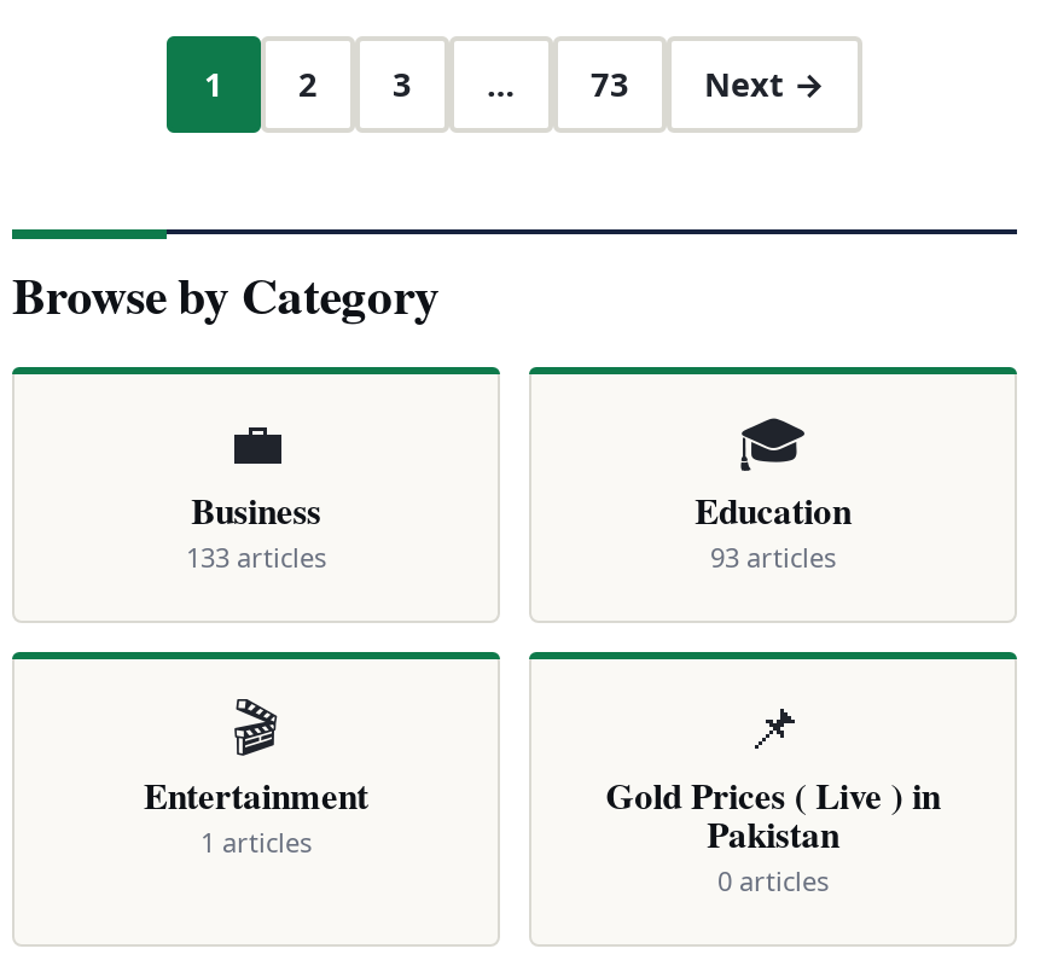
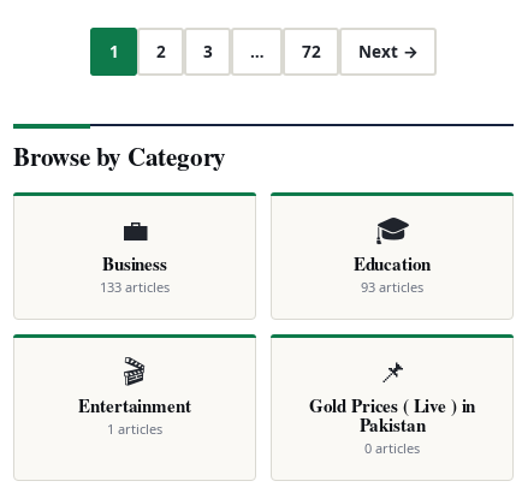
[591,63,629,106] 73 -> [301,41,321,63] 72

